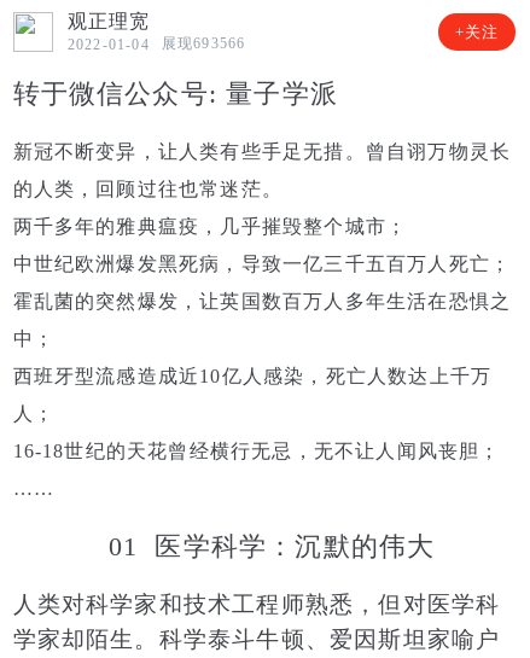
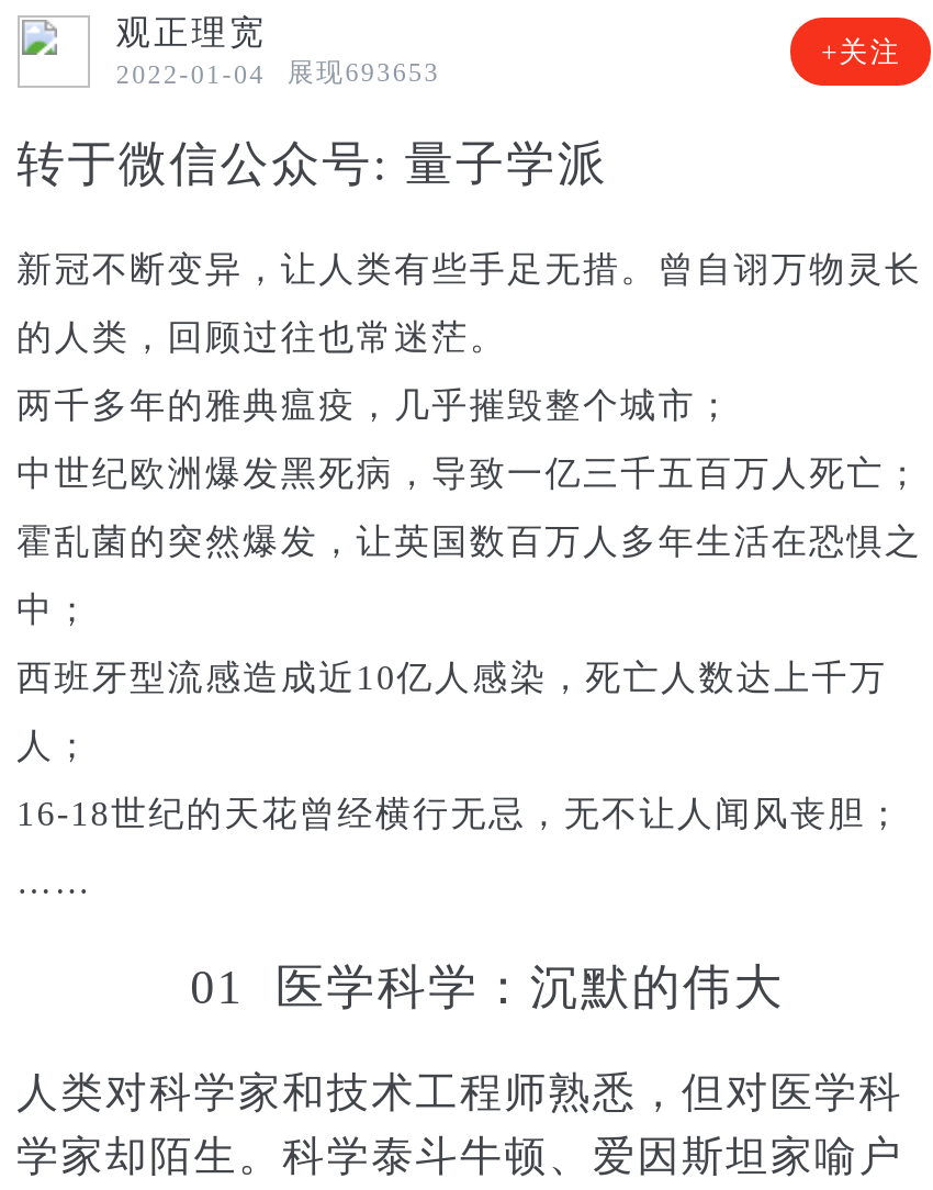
[67,35,246,53] 2022-01-04 展现693566 -> [116,58,440,89] 2022-01-04 展现693653

